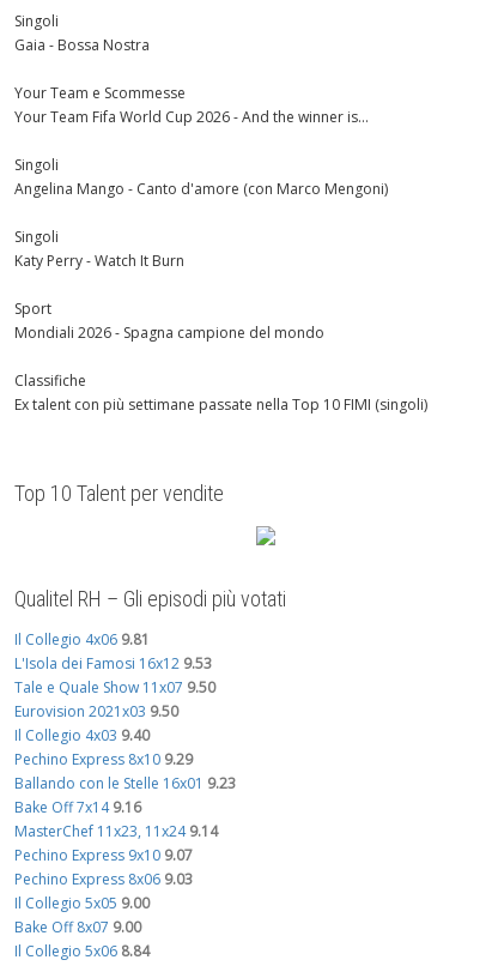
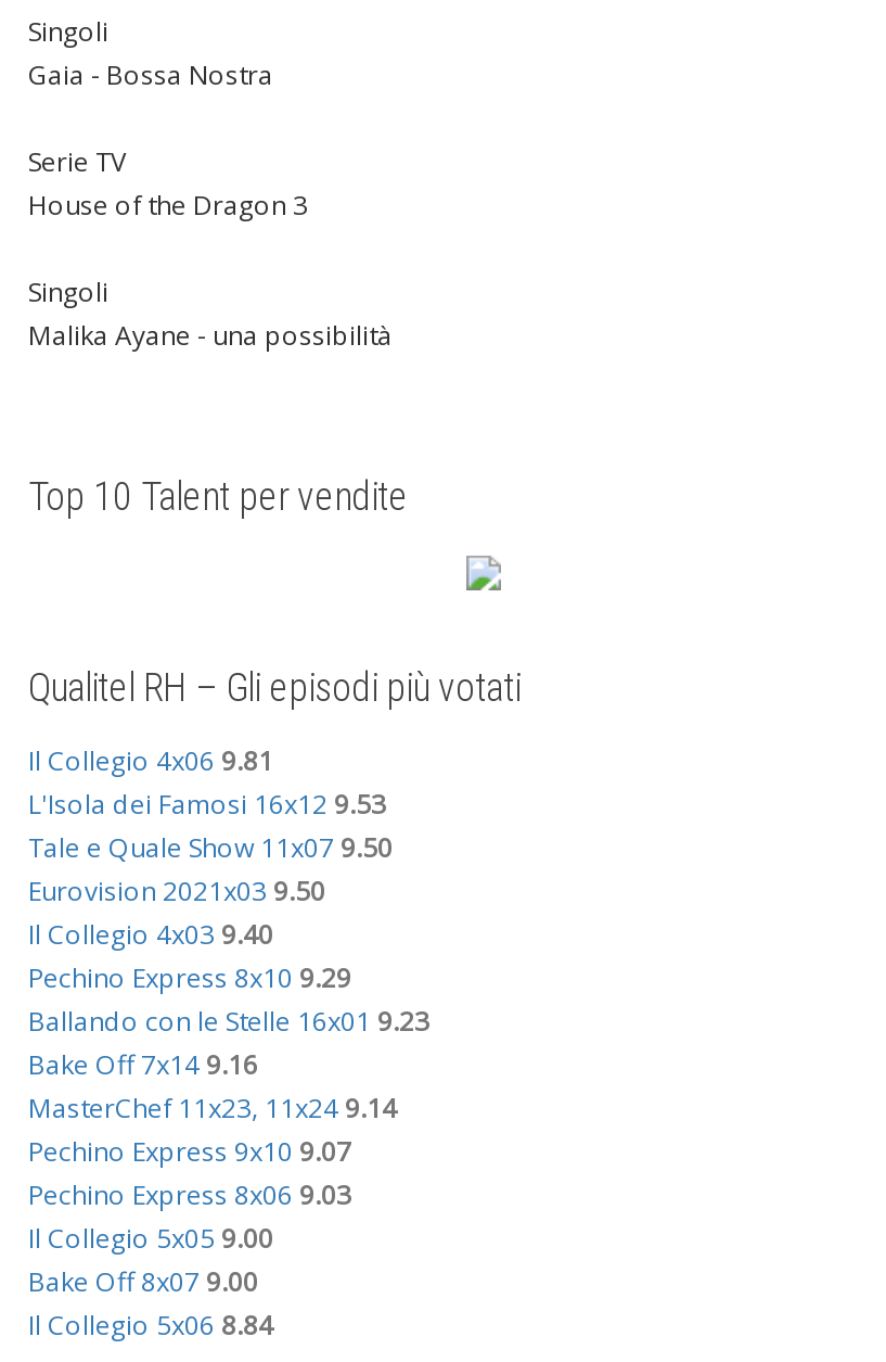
[14,83,369,127] Your Team e Scommesse | Your Team Fifa World Cup 2026 - And the winner is... -> [28,144,308,224] Serie TV | House of the Dragon 3
[14,179,427,415] Angelina Mango - Canto d'amore (con Marco Mengoni) | Singoli | Katy Perry - Watch It Burn | Sport | Mondiali 2026 - Spagna campione del mondo | Classifiche | Ex talent con più settimane passate nella Top 10 FIMI (singoli) -> [28,318,393,354] Malika Ayane - una possibilità

